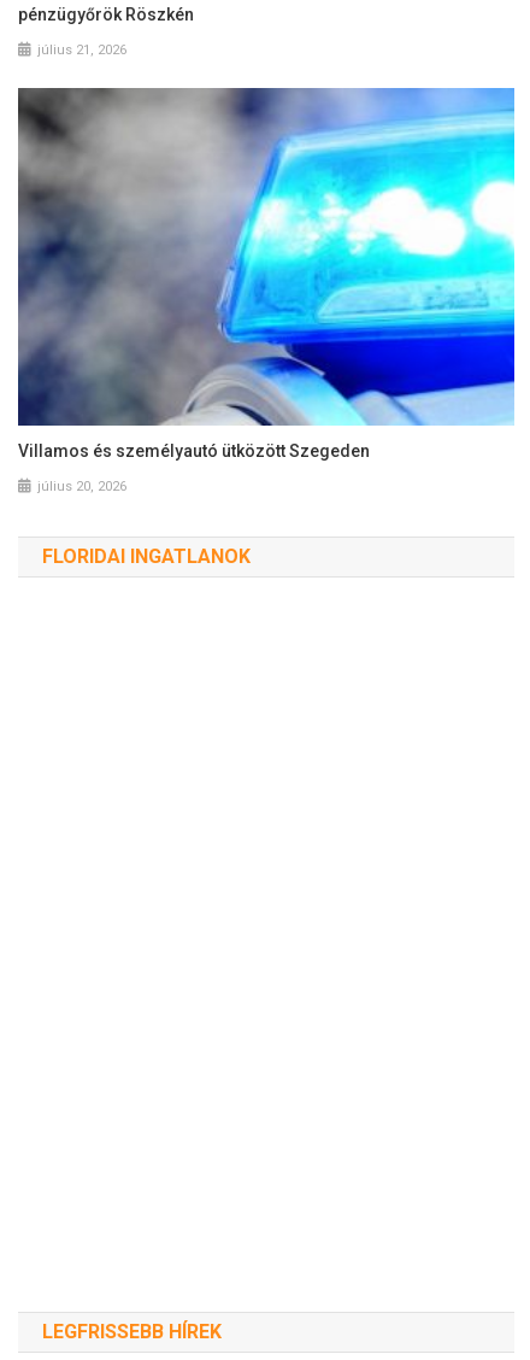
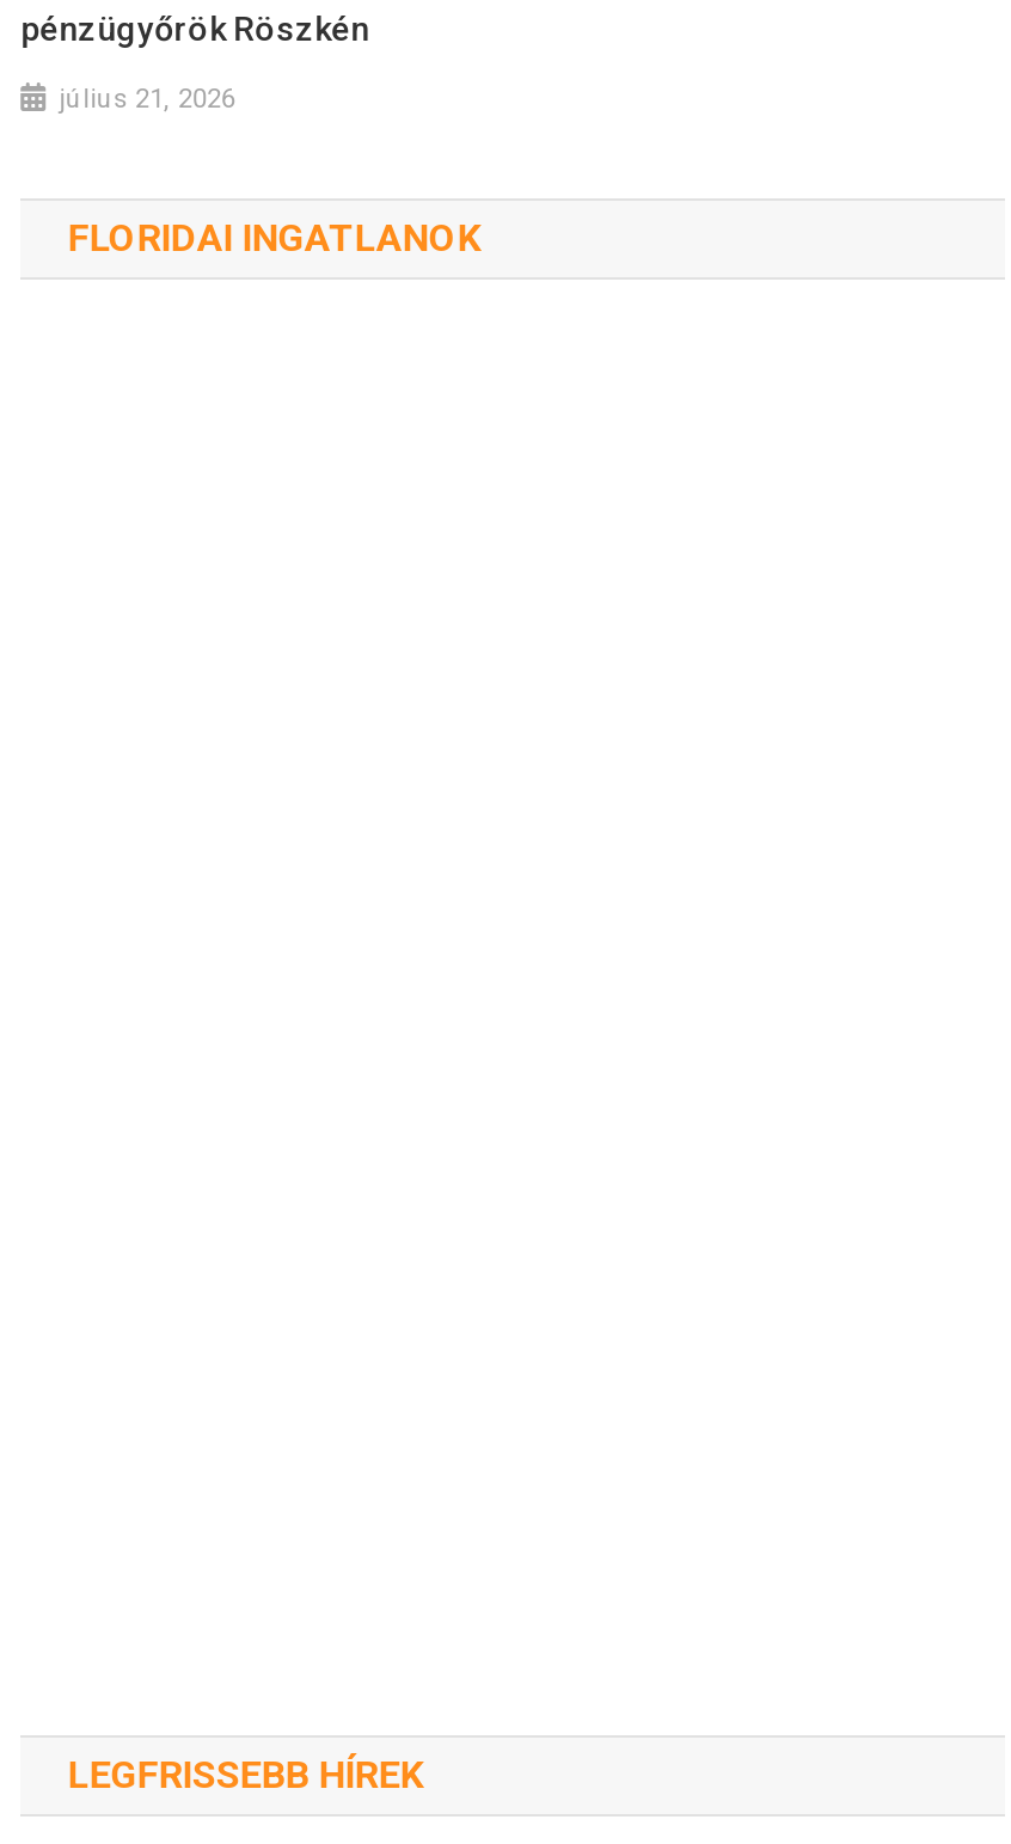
[17,87,516,494] [image] | Villamos és személyautó ütközött Szegeden | július 20, 2026 -> none

